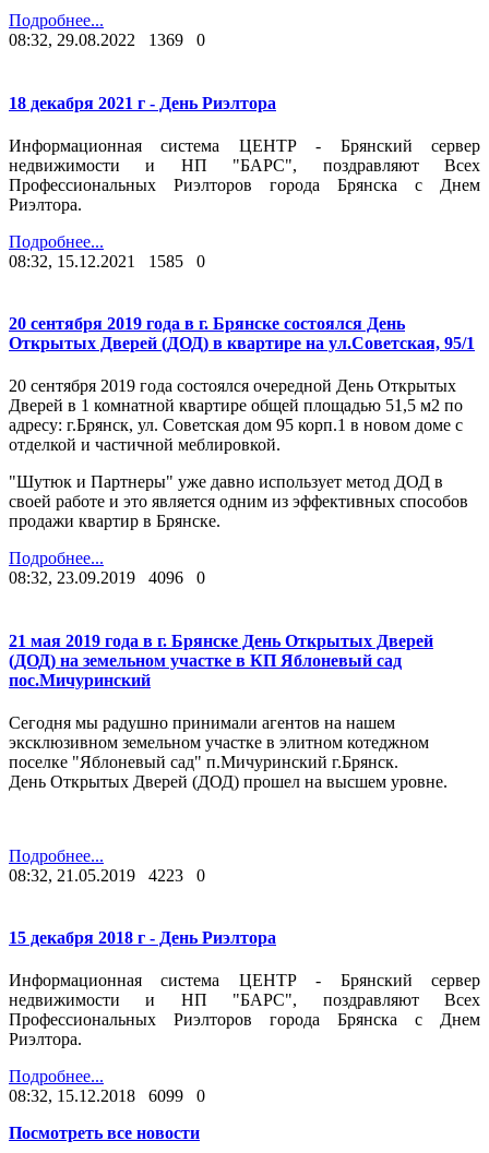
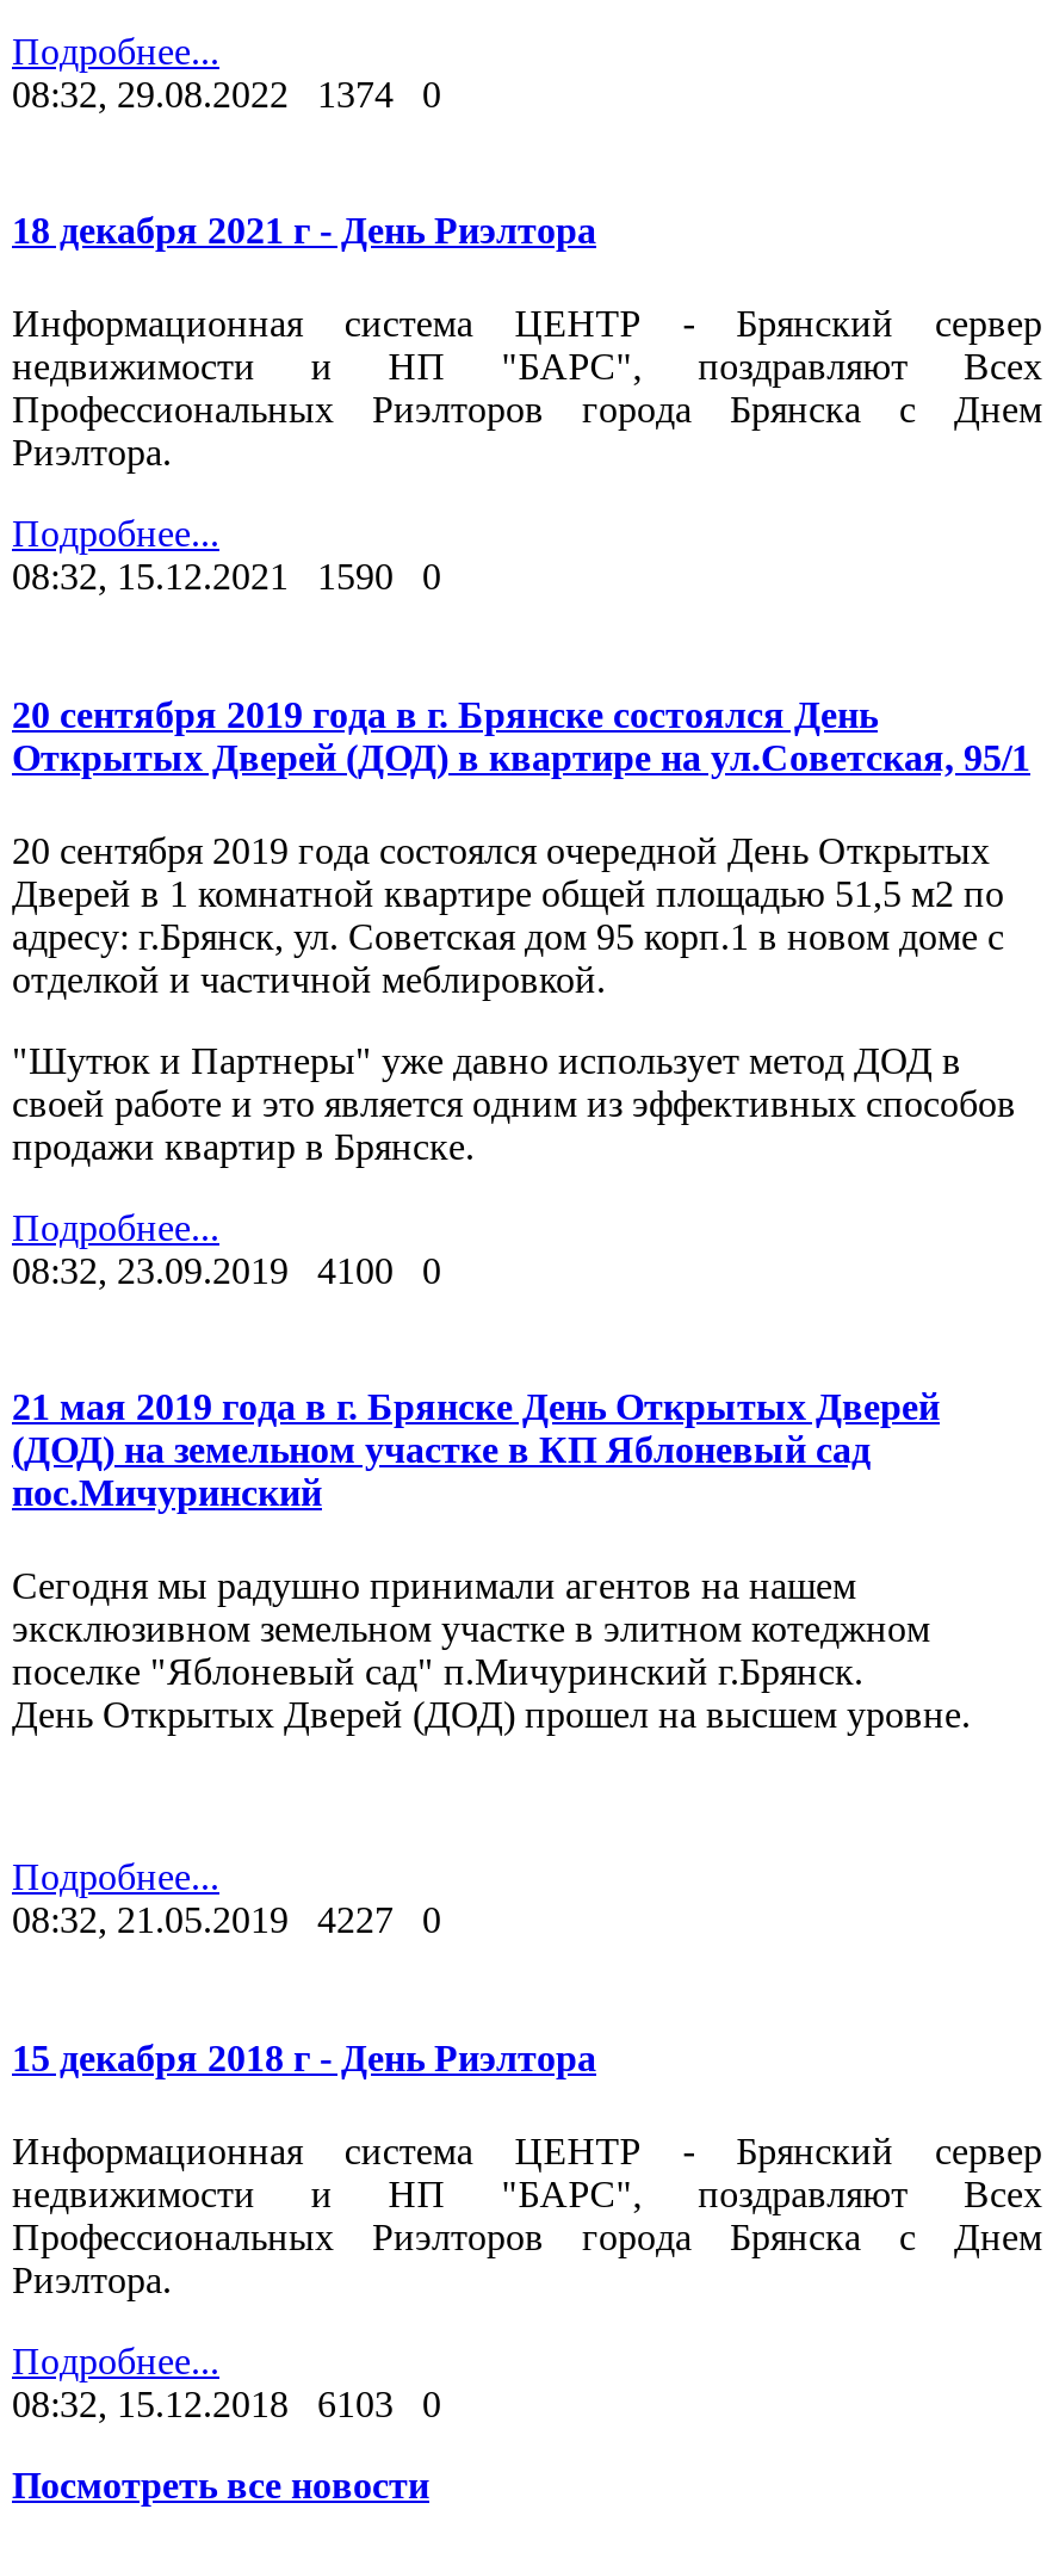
[9,31,205,49] 08:32, 29.08.2022 1369 0 -> [12,73,441,114] 08:32, 29.08.2022 1374 0
[9,252,205,270] 08:32, 15.12.2021 1585 0 -> [12,557,441,597] 08:32, 15.12.2021 1590 0
[9,569,205,587] 08:32, 23.09.2019 4096 0 -> [12,1250,441,1290] 08:32, 23.09.2019 4100 0
[9,866,205,884] 08:32, 21.05.2019 4223 0 -> [12,1900,441,1941] 08:32, 21.05.2019 4227 0
[9,1087,205,1105] 08:32, 15.12.2018 6099 0 -> [12,2383,441,2424] 08:32, 15.12.2018 6103 0

